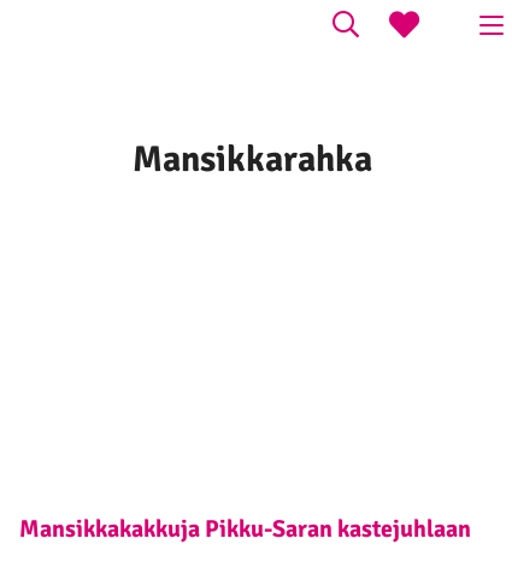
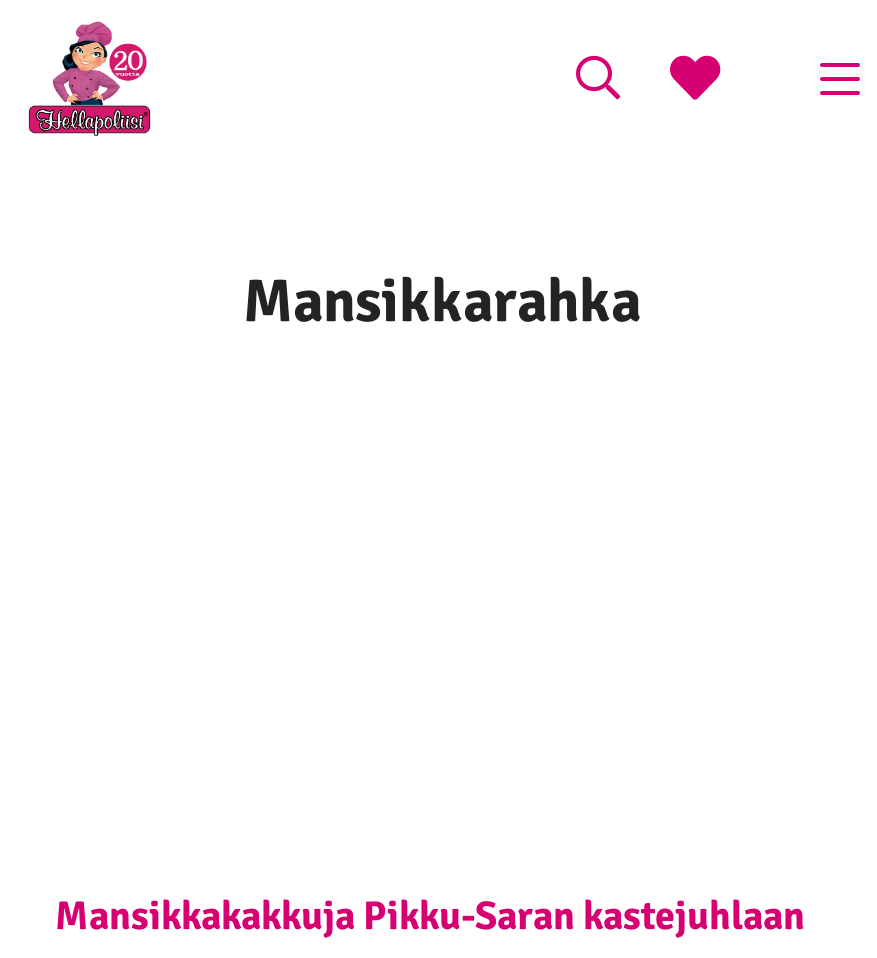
none -> [26,19,152,137] [image]

